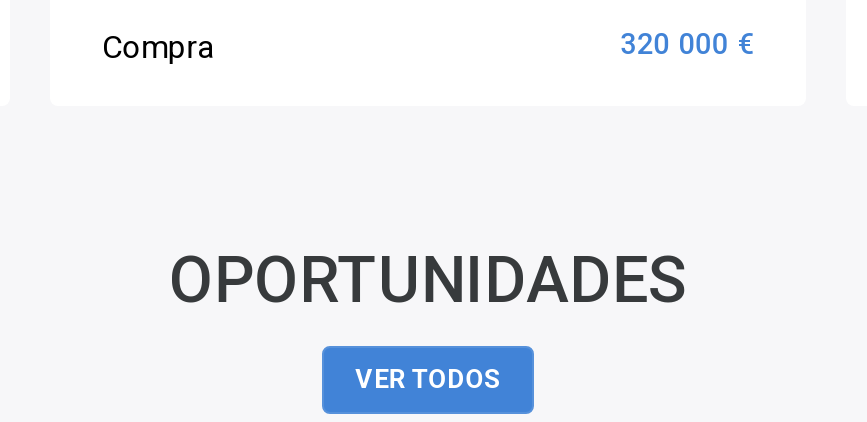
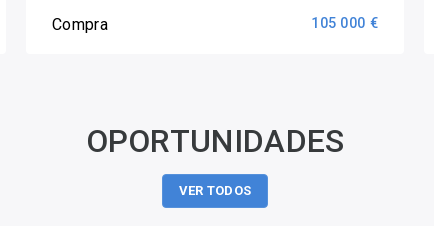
[621,28,754,62] 320 000 € -> [311,15,378,32] 105 000 €

